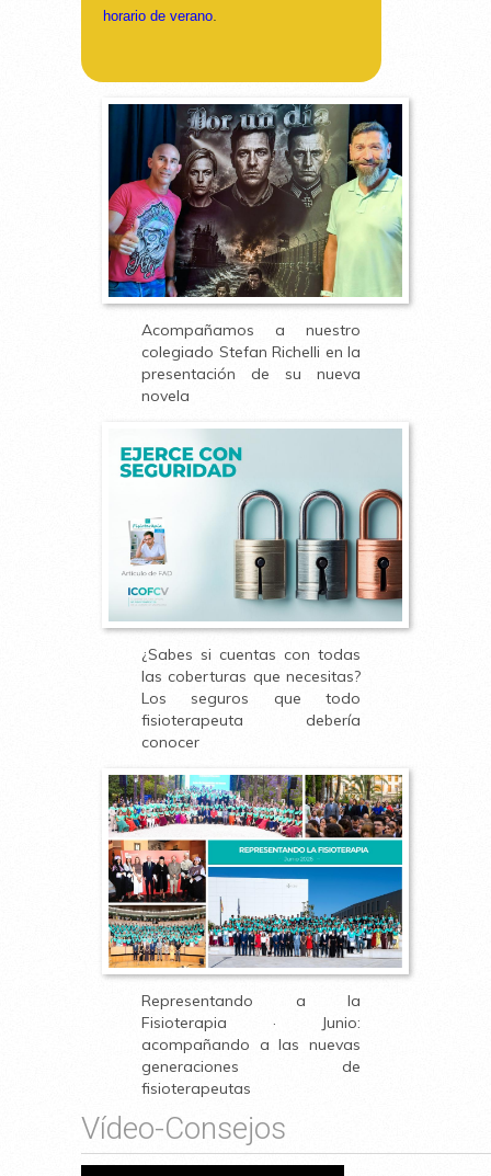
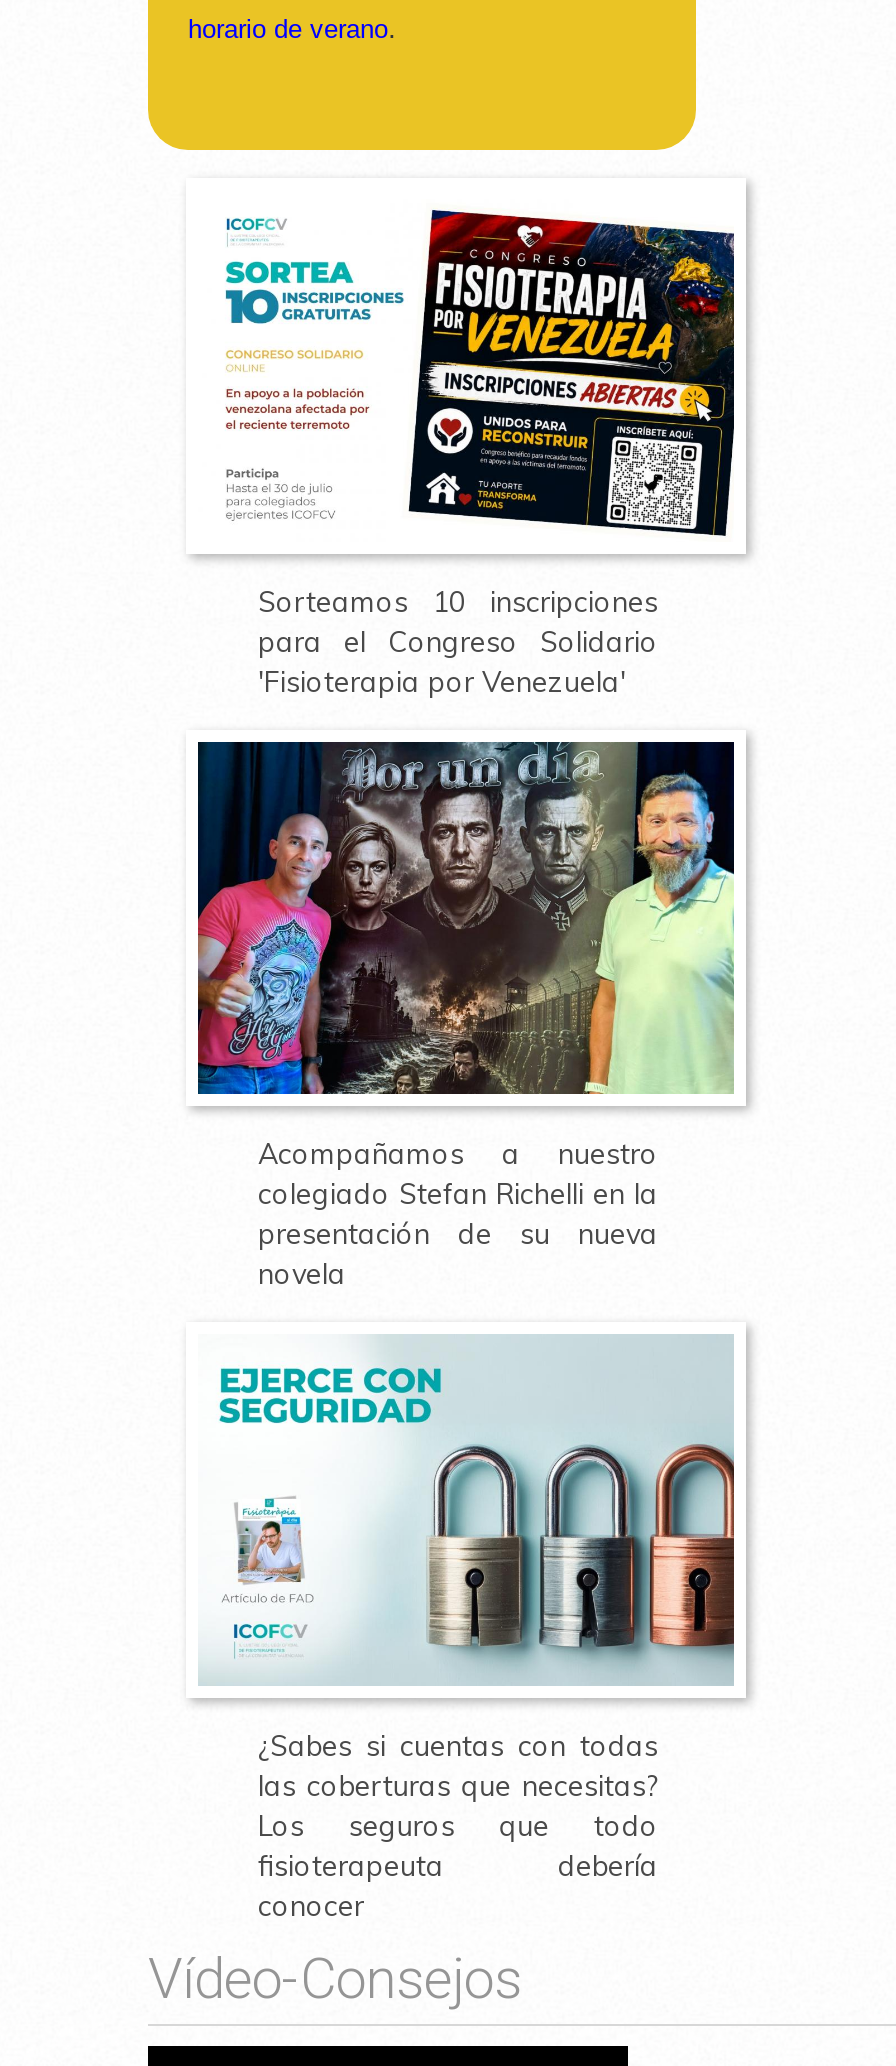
none -> [198,190,736,700] [image] | Sorteamos 10 inscripciones | para el Congreso Solidario | 'Fisioterapia por Venezuela'
moved [105,102,406,752] -> [192,738,740,1925]: [image] | Acompañamos a nuestro | colegiado Stefan Richelli en la | ... | fisioterapeuta debería | conocer
[107,774,403,1099] [image] | Representando a la | Fisioterapia · Junio: | acompañando a las nuevas | generaciones de | fisioterapeutas -> none

